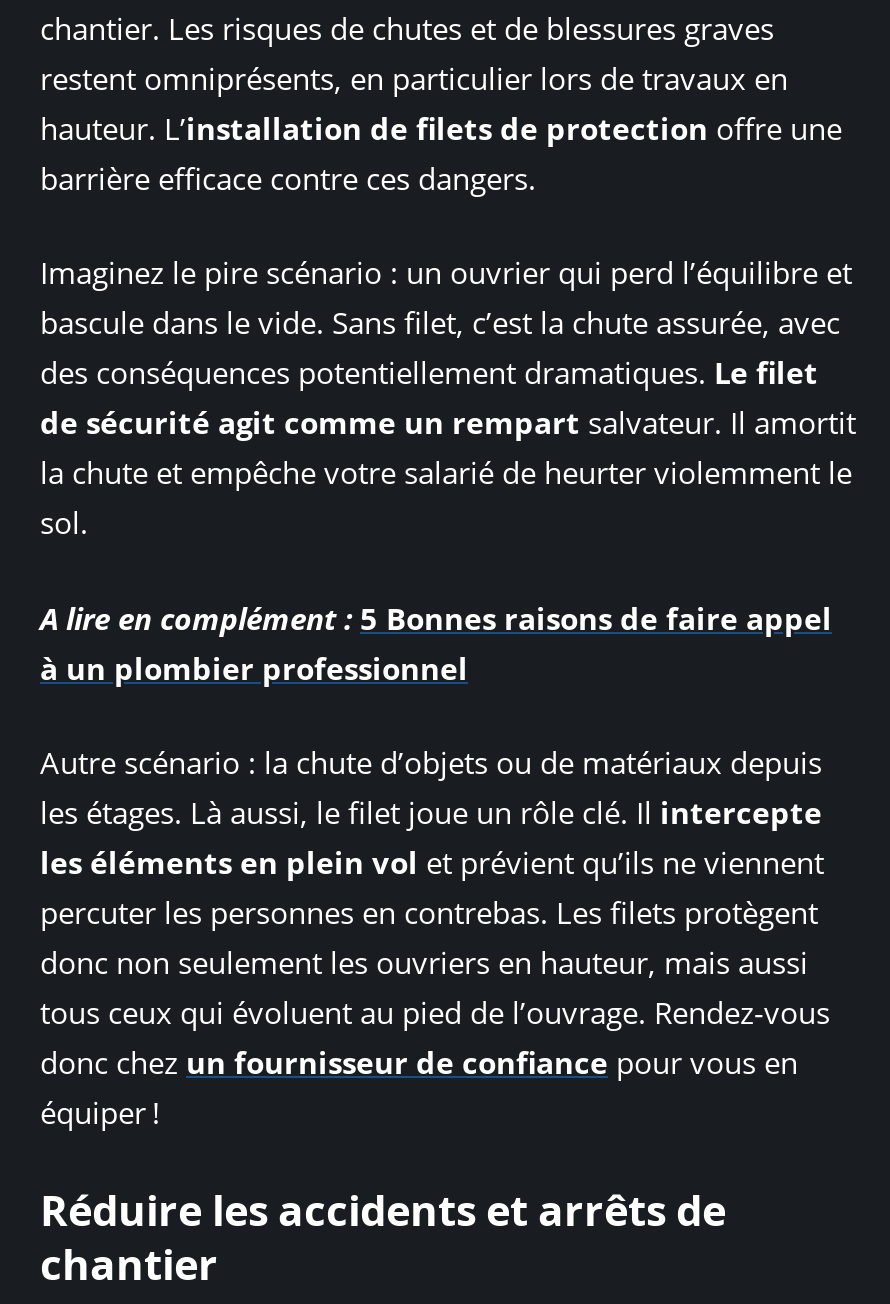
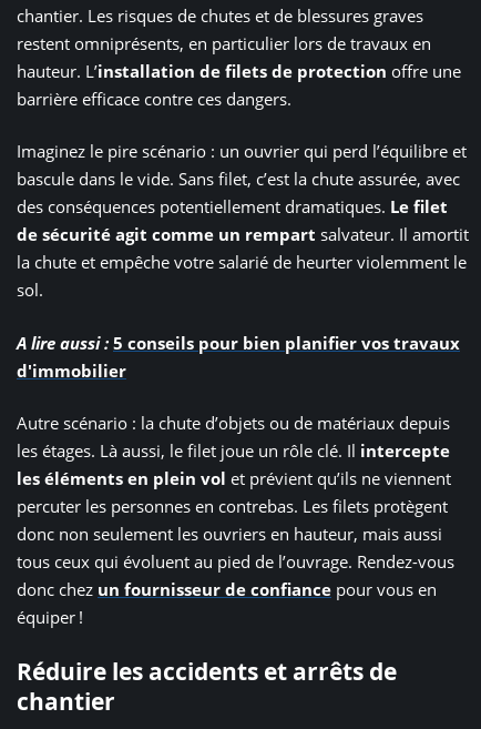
[40,598,832,688] A lire en complément : 5 Bonnes raisons de faire appel | à un plombier professionnel -> [17,332,460,382] A lire aussi : 5 conseils pour bien planifier vos travaux | d'immobilier

